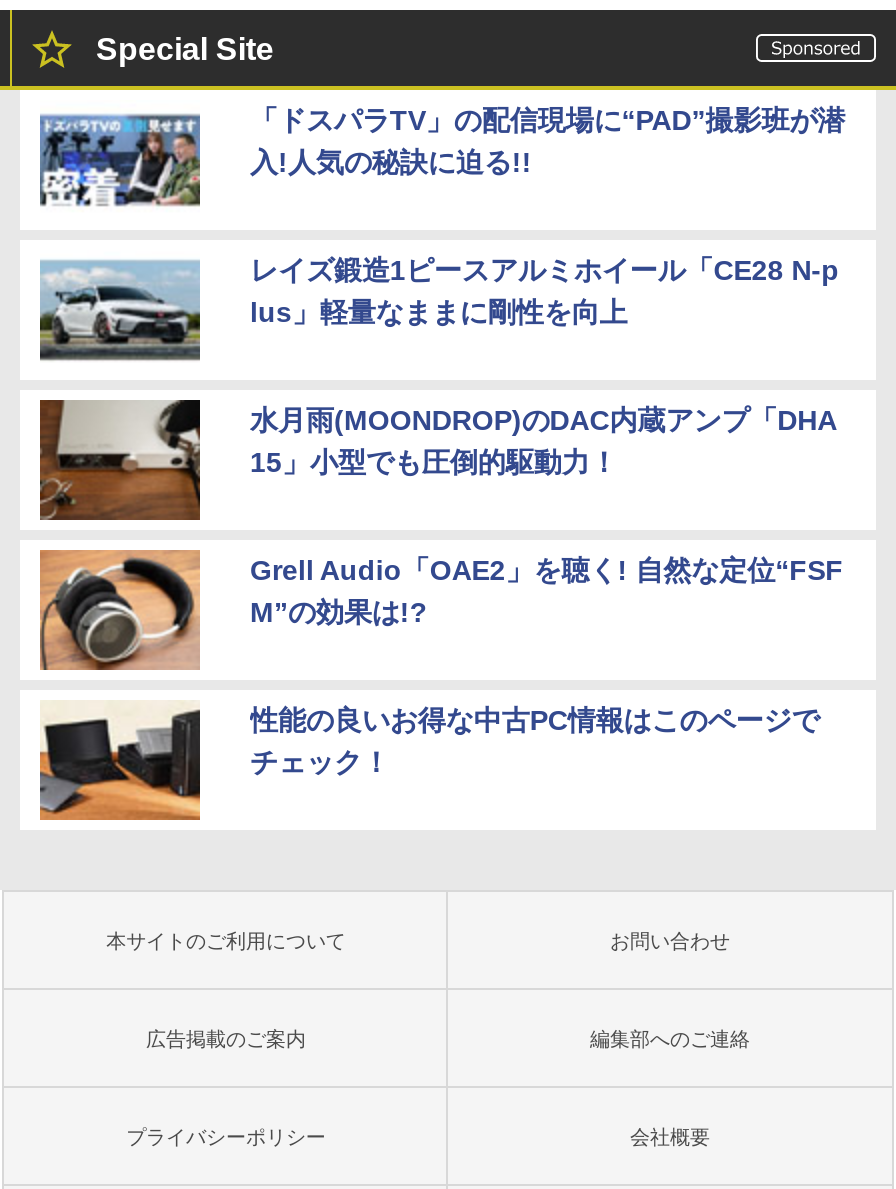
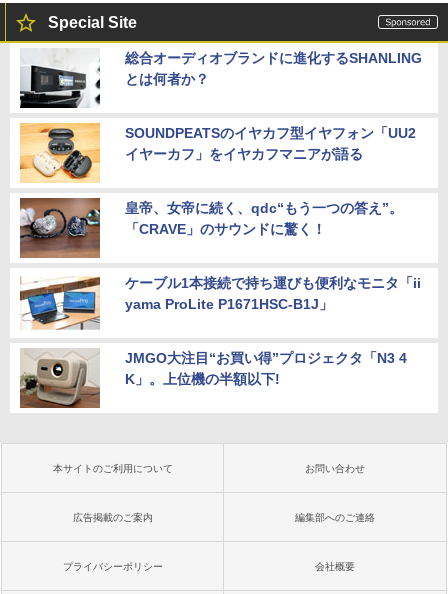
[40,104,845,220] [image] | 「ドスパラTV」の配信現場に“PAD”撮影班が潜 | 入!人気の秘訣に迫る!! -> [19,49,422,109] [image] | 総合オーディオブランドに進化するSHANLING | とは何者か？
[38,250,839,370] [image] | レイズ鍛造1ピースアルミホイール「CE28 N-p | lus」軽量なままに剛性を向上 -> [19,122,416,184] [image] | SOUNDPEATSのイヤカフ型イヤフォン「UU2 | イヤーカフ」をイヤカフマニアが語る
[38,398,837,522] [image] | 水月雨(MOONDROP)のDAC内蔵アンプ「DHA | 15」小型でも圧倒的駆動力！ -> [19,197,403,259] [image] | 皇帝、女帝に続く、qdc“もう一つの答え”。 | 「CRAVE」のサウンドに驚く！
[38,548,843,672] [image] | Grell Audio「OAE2」を聴く! 自然な定位“FSF | M”の効果は!? -> [19,273,421,333] [image] | ケーブル1本接続で持ち運びも便利なモニタ「ii | yama ProLite P1671HSC-B1J」
[38,704,819,822] [image] | 性能の良いお得な中古PC情報はこのページで | チェック！ -> [19,349,407,409] [image] | JMGO大注目“お買い得”プロジェクタ「N3 4 | K」。上位機の半額以下!

